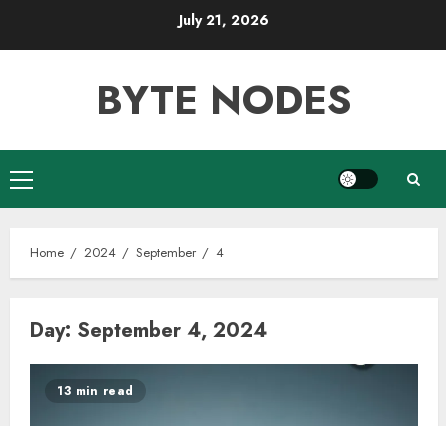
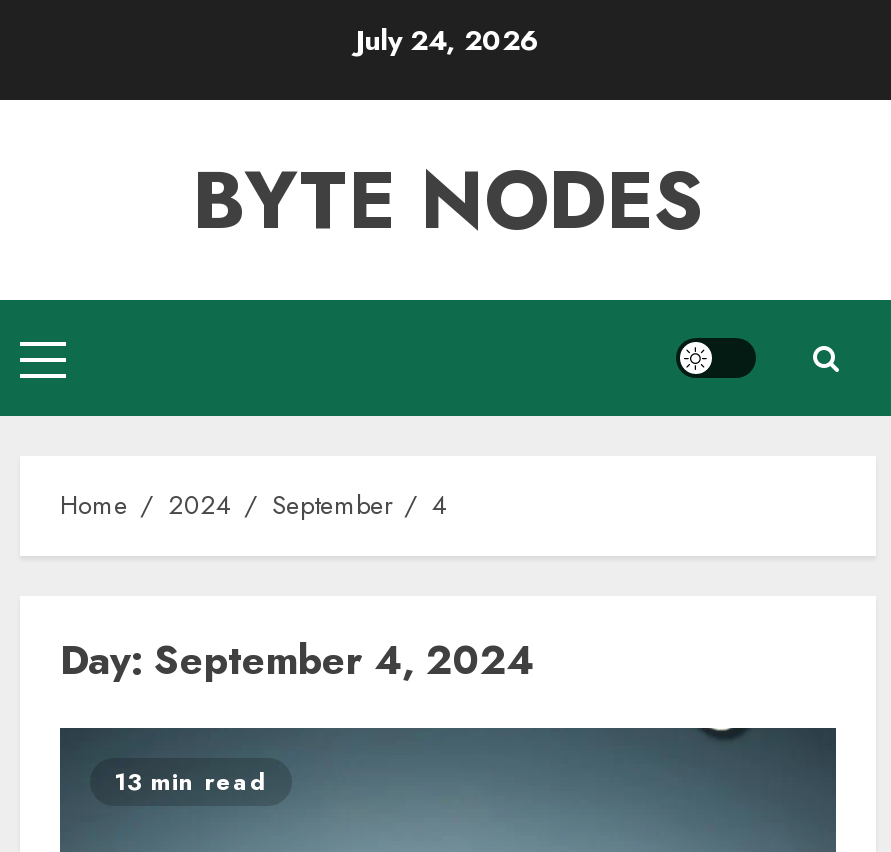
[179,10,269,30] July 21, 2026 -> [356,20,540,60] July 24, 2026

